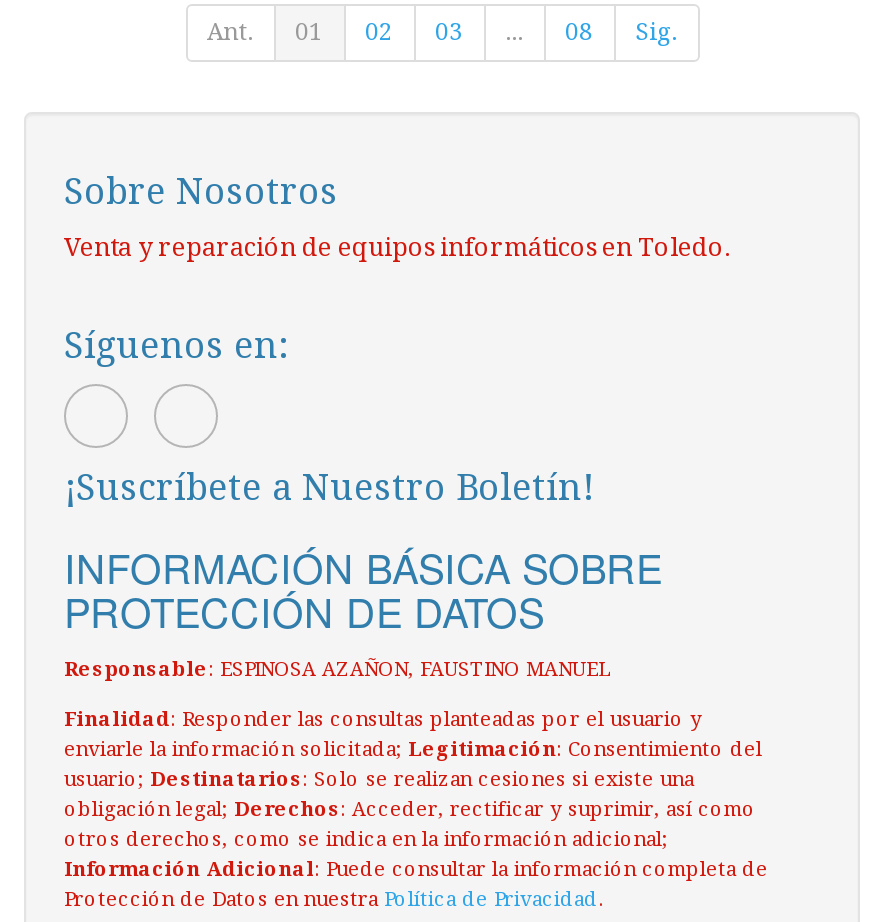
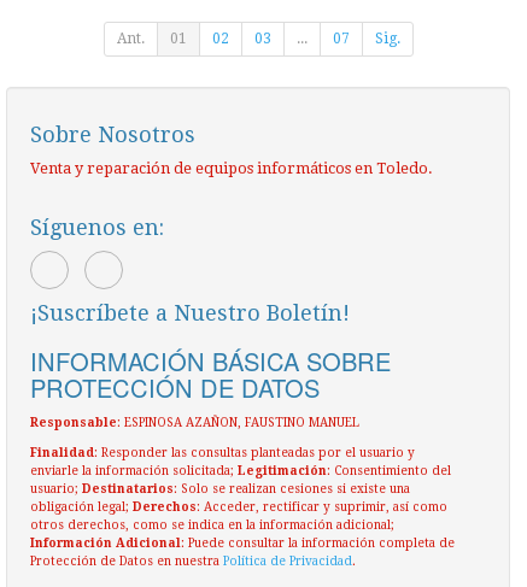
[565,19,593,47] 08 -> [332,31,349,47] 07

